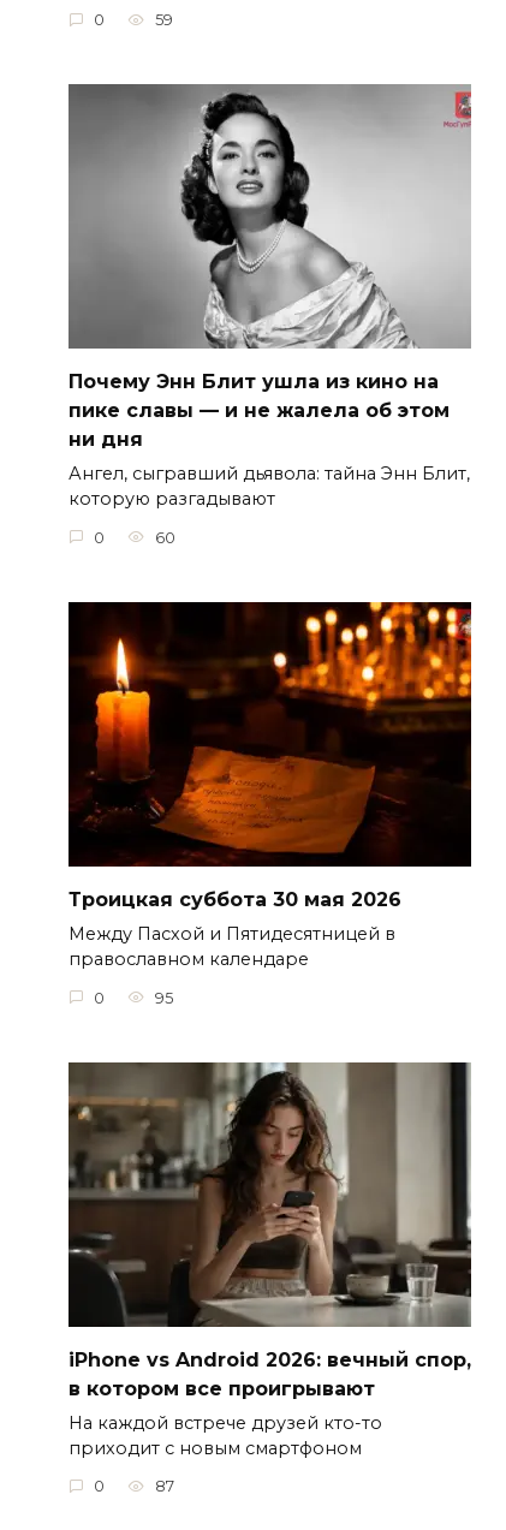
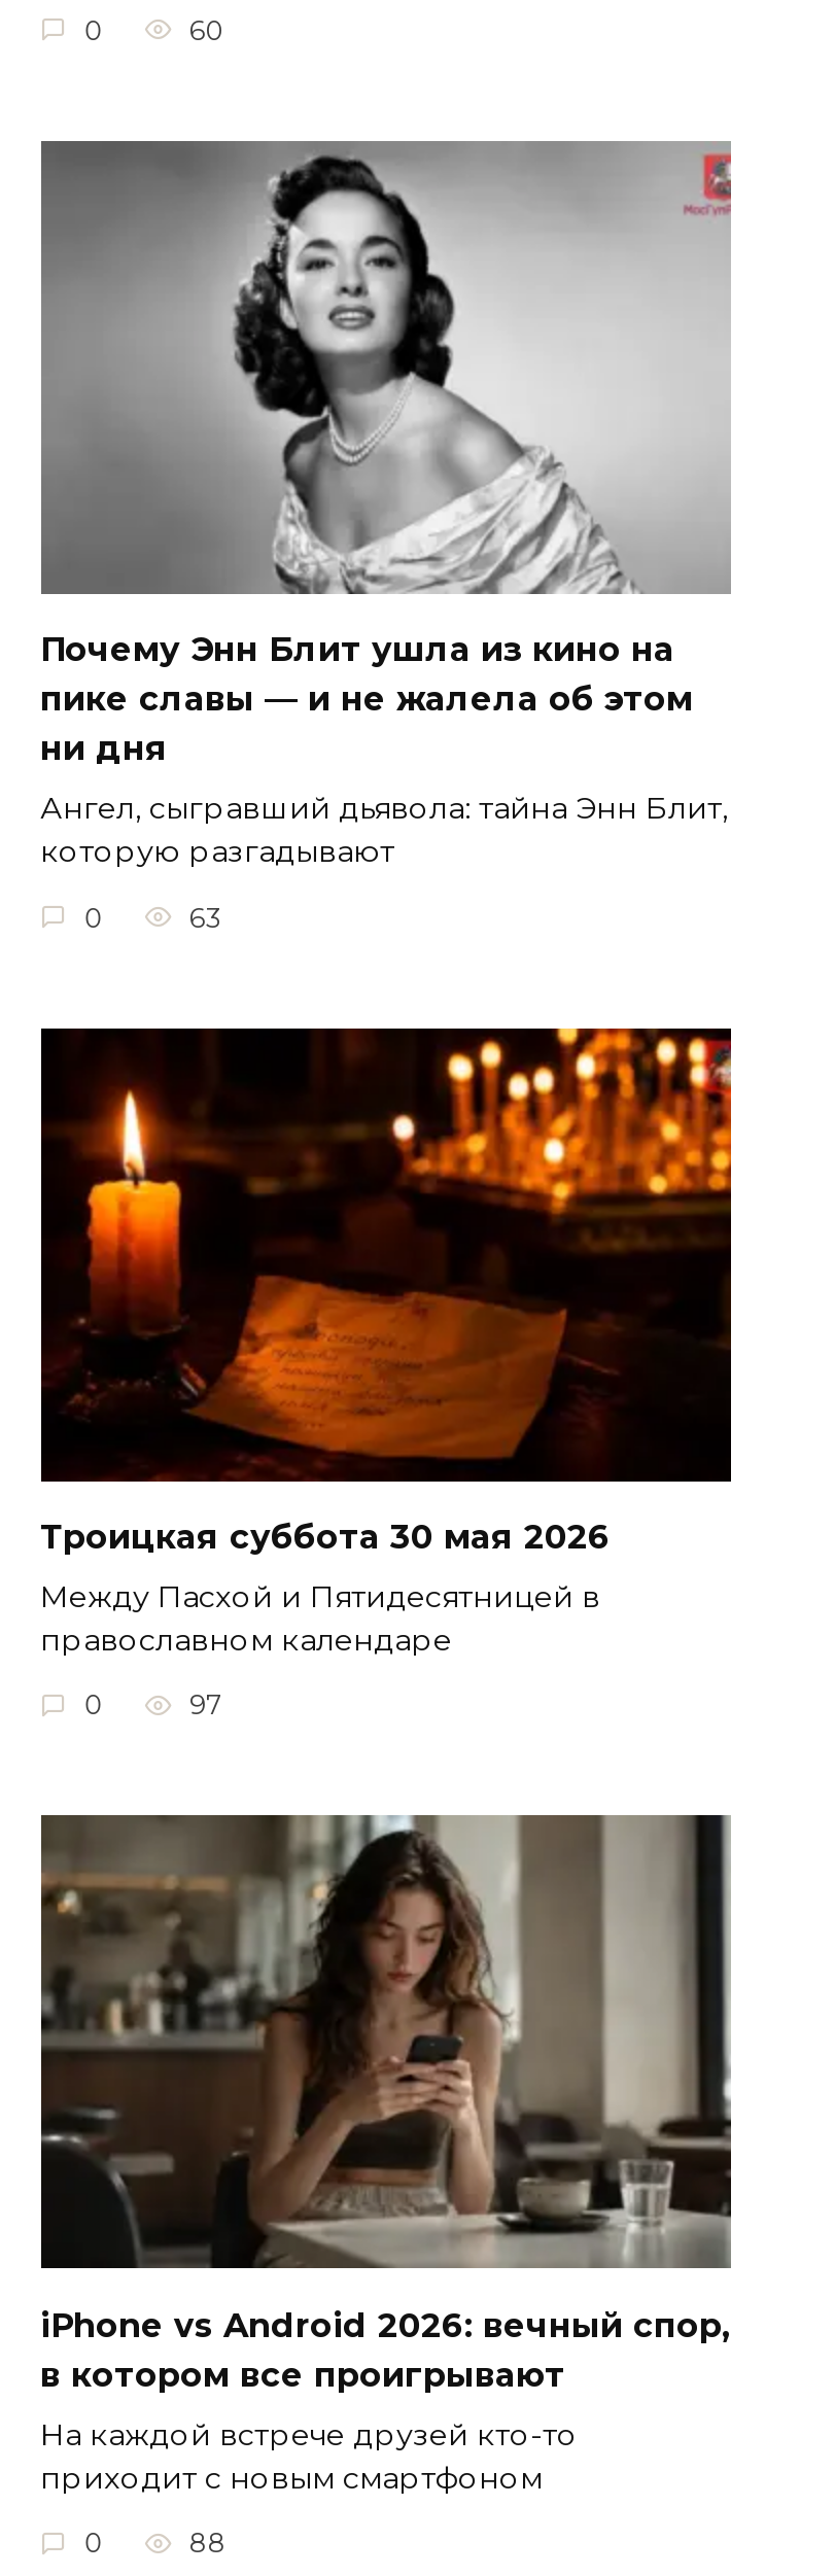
[155,11,173,29] 59 -> [189,15,224,46] 60
[155,529,175,547] 60 -> [189,902,222,933] 63
[155,989,173,1007] 95 -> [189,1690,220,1721] 97
[155,1478,174,1496] 87 -> [189,2527,227,2558] 88

